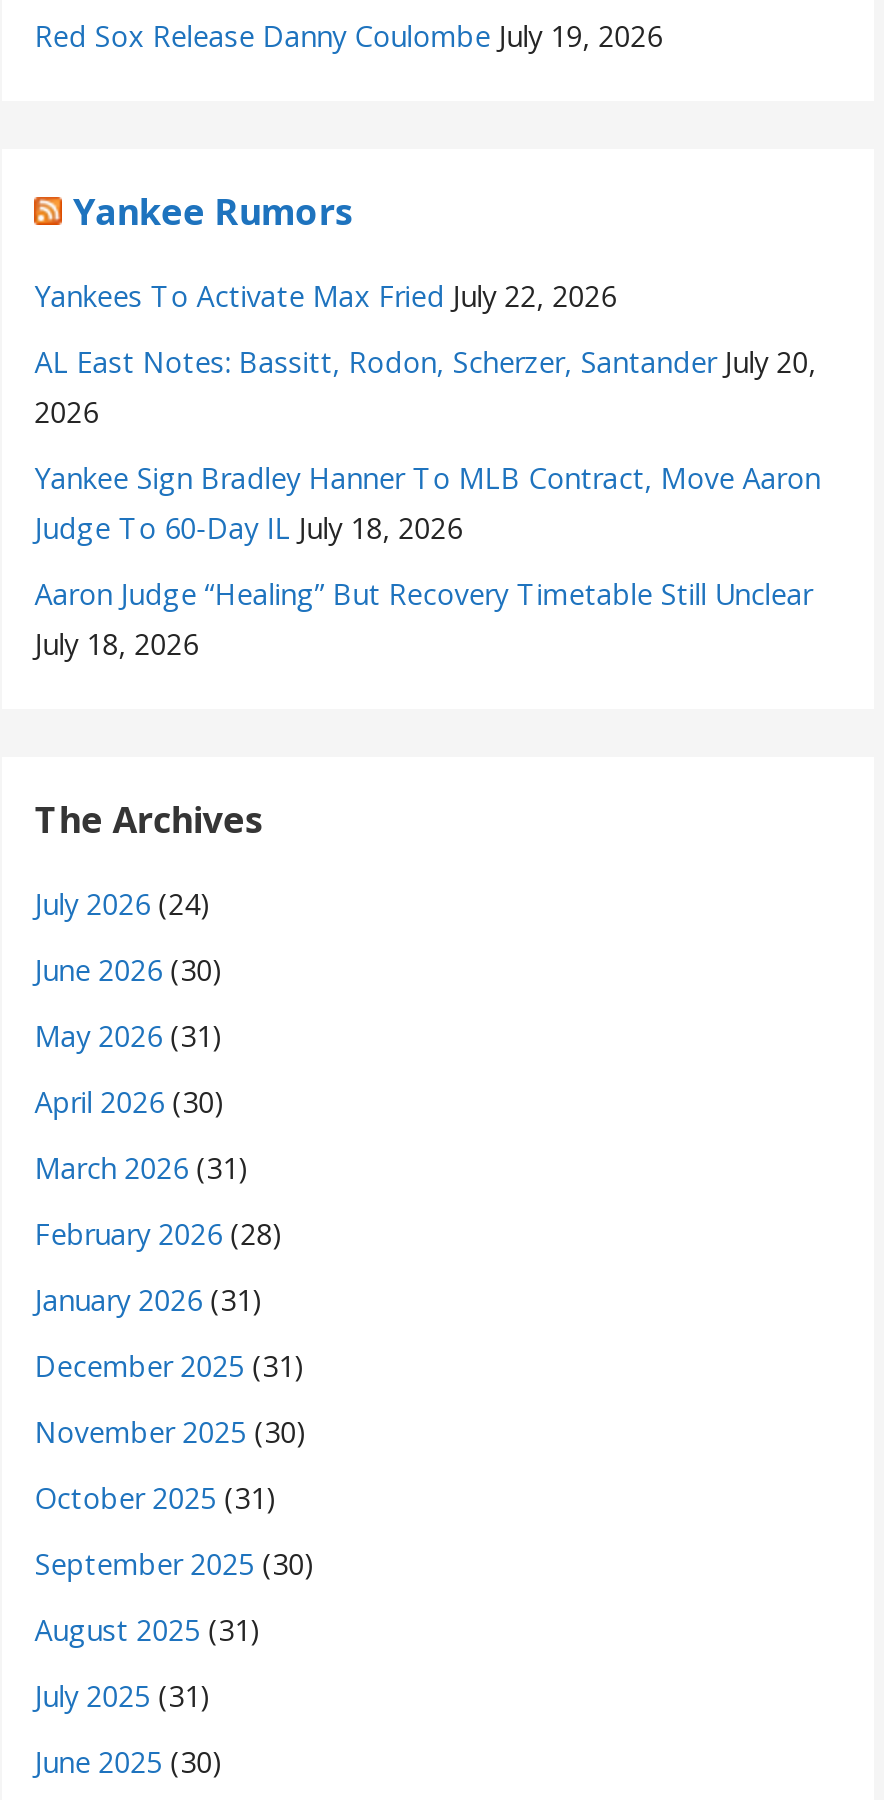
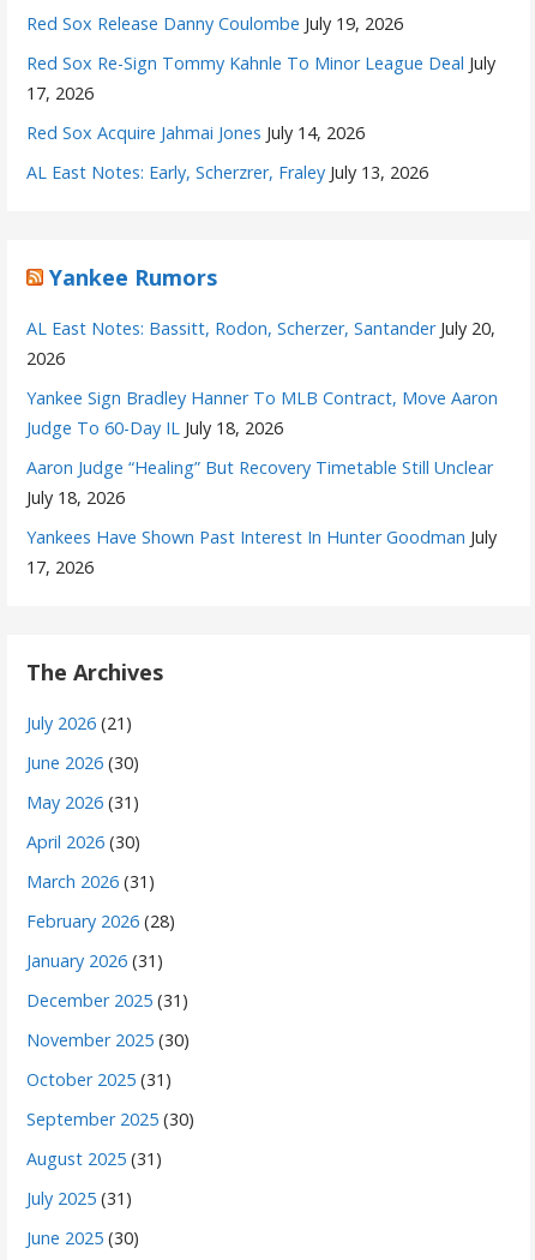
none -> [27,52,496,184] Red Sox Re-Sign Tommy Kahnle To Minor League Deal July | 17, 2026 | Red Sox Acquire Jahmai Jones July 14, 2026 | AL East Notes: Early, Scherzrer, Fraley July 13, 2026
[34,277,616,315] Yankees To Activate Max Fried July 22, 2026 -> none
none -> [27,526,497,578] Yankees Have Shown Past Interest In Hunter Goodman July | 17, 2026
[34,885,210,923] July 2026 (24) -> [27,712,132,734] July 2026 (21)

